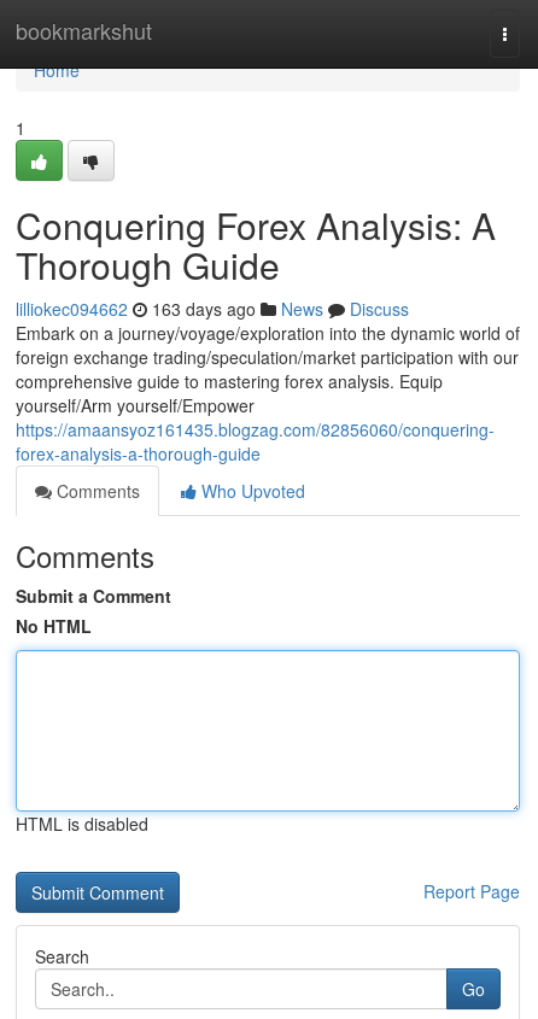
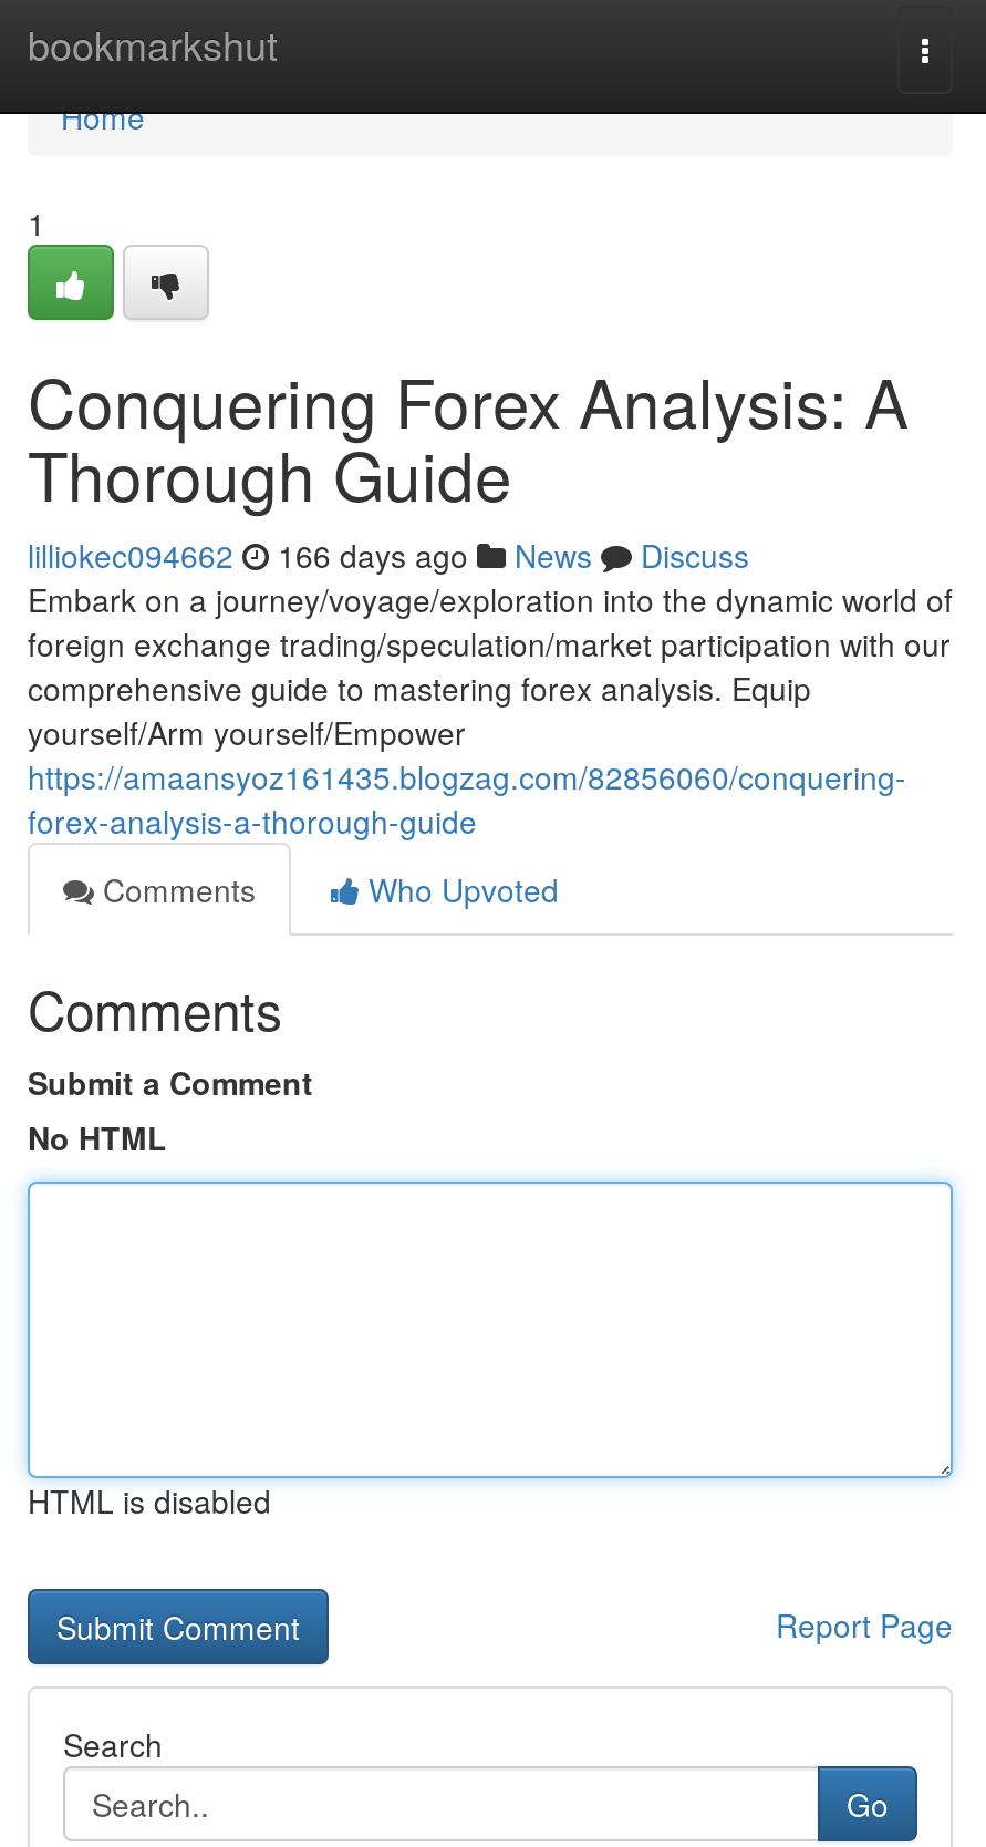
[16,297,409,321] lilliokec094662 163 days ago News Discuss -> [28,533,749,577] lilliokec094662 166 days ago News Discuss

